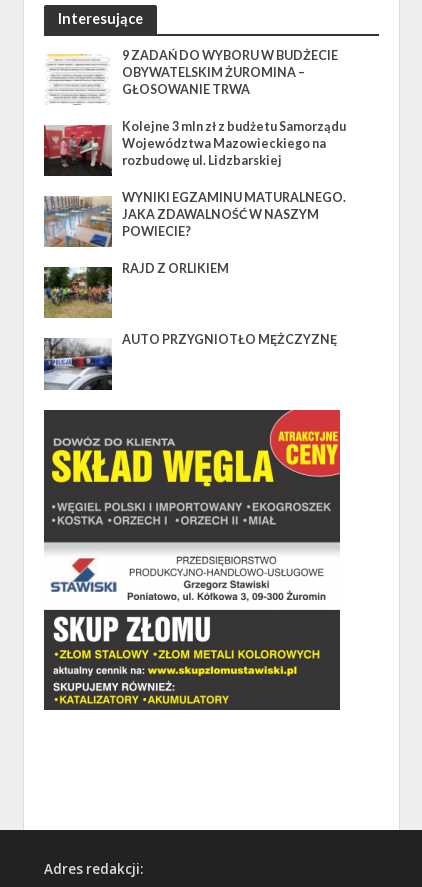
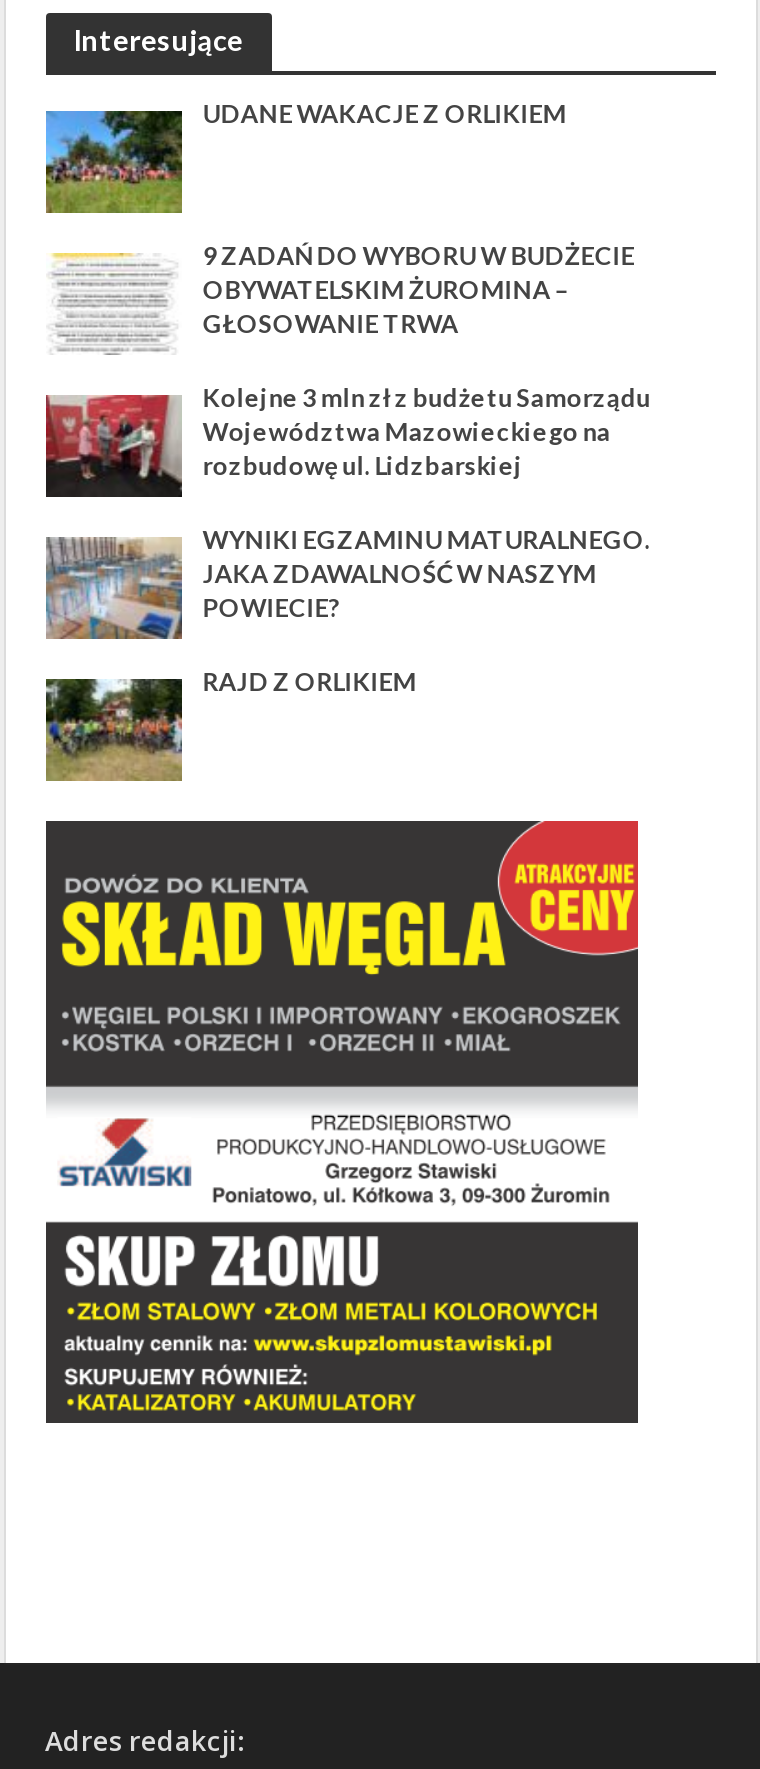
none -> [44,99,566,215] [image] | UDANE WAKACJE Z ORLIKIEM
moved [43,48,346,276] -> [44,241,650,698]: [image] | 9 ZADAŃ DO WYBORU W BUDŻECIE | OBYWATELSKIM ŻUROMINA – | ... | POWIECIE? | RAJD Z ORLIKIEM
moved [42,266,114,319] -> [42,677,186,783]: [image]
[44,332,337,391] [image] | AUTO PRZYGNIOTŁO MĘŻCZYZNĘ -> none

